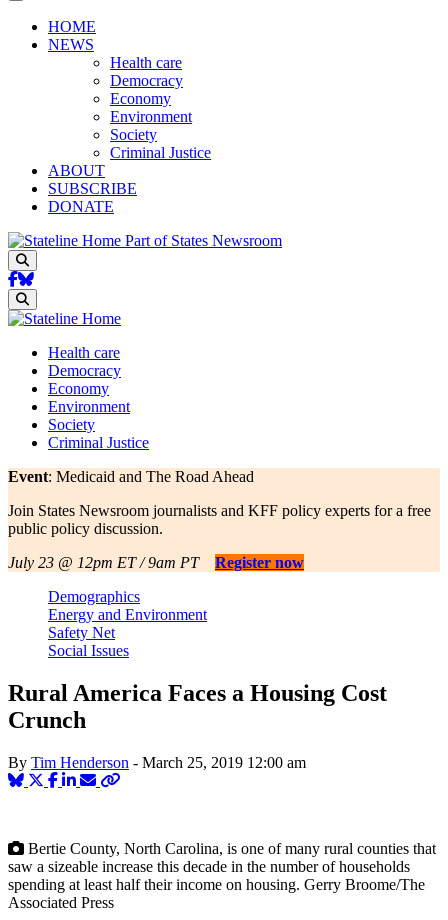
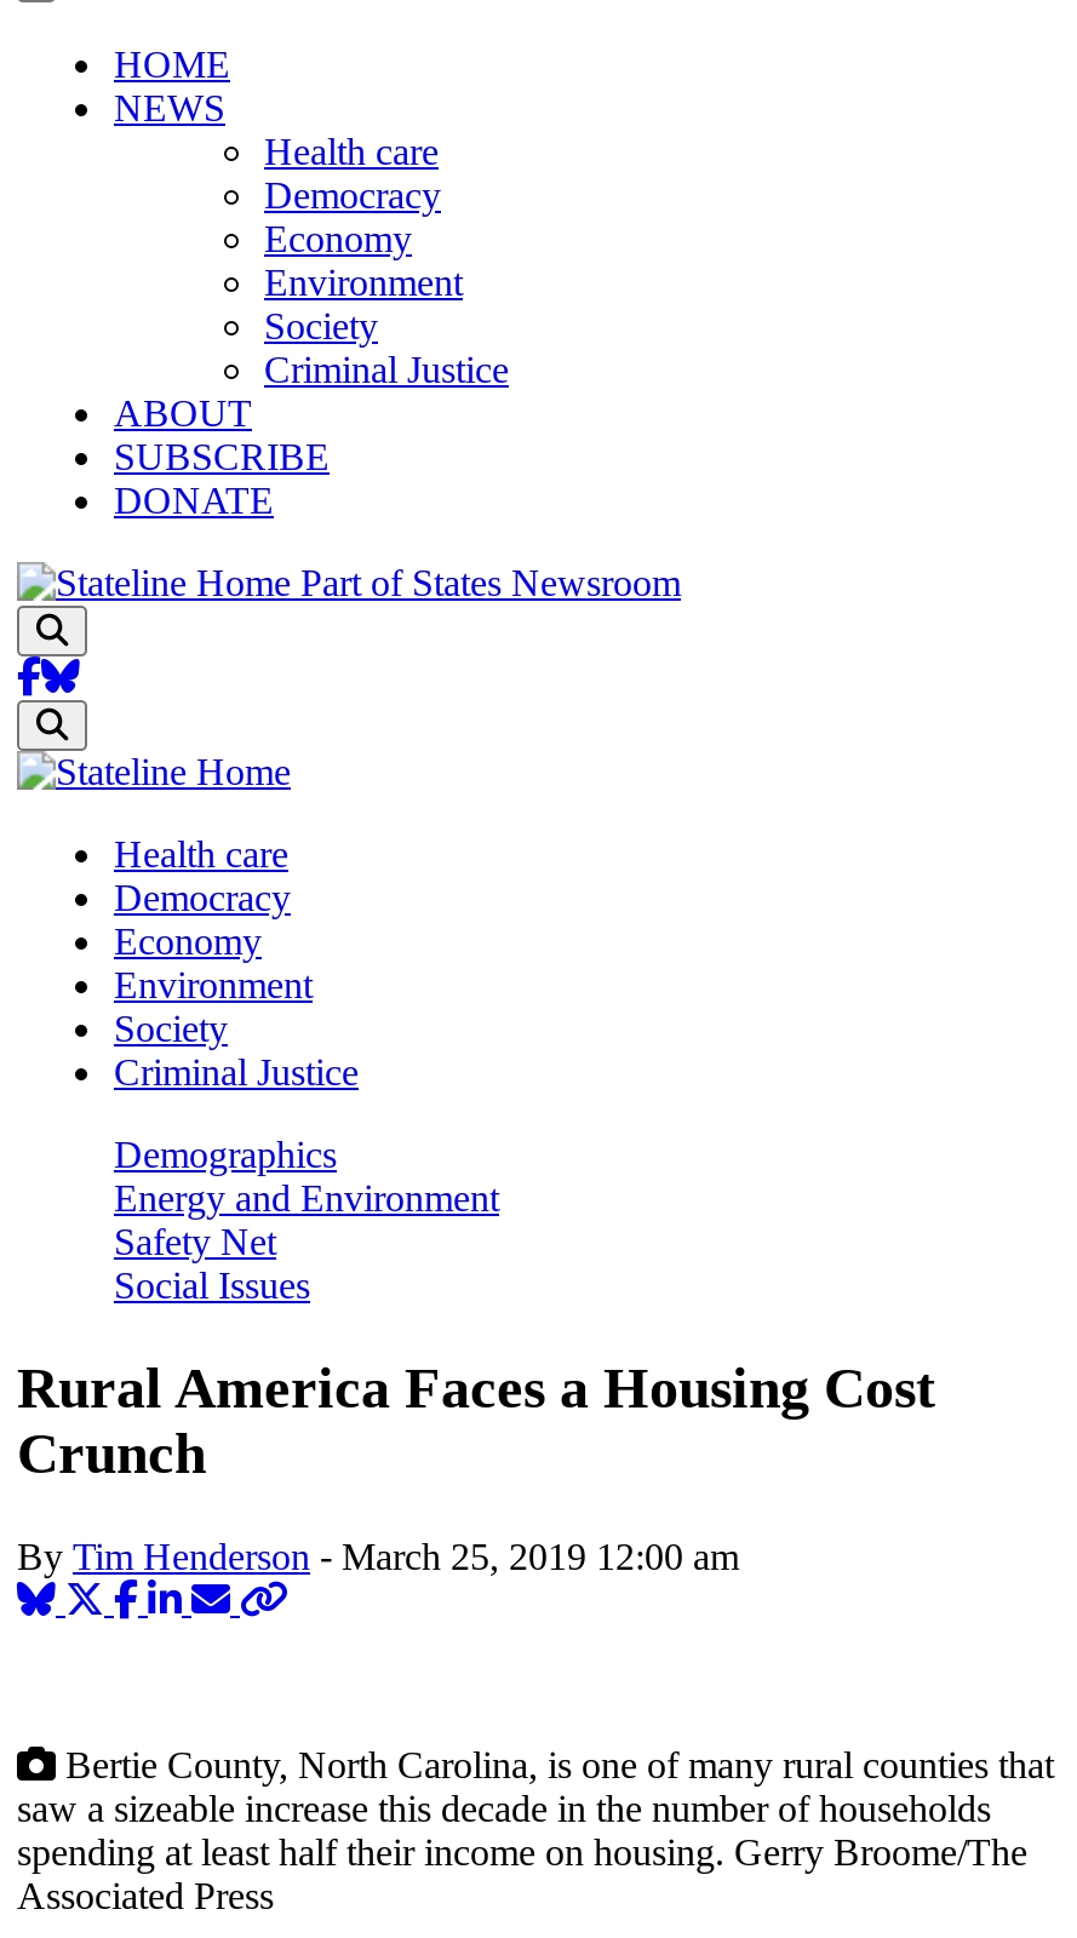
[8,468,431,571] Event: Medicaid and The Road Ahead | Join States Newsroom journalists and KFF policy experts for a free | public policy discussion. | July 23 @ 12pm ET / 9am PT | Register now -> none

